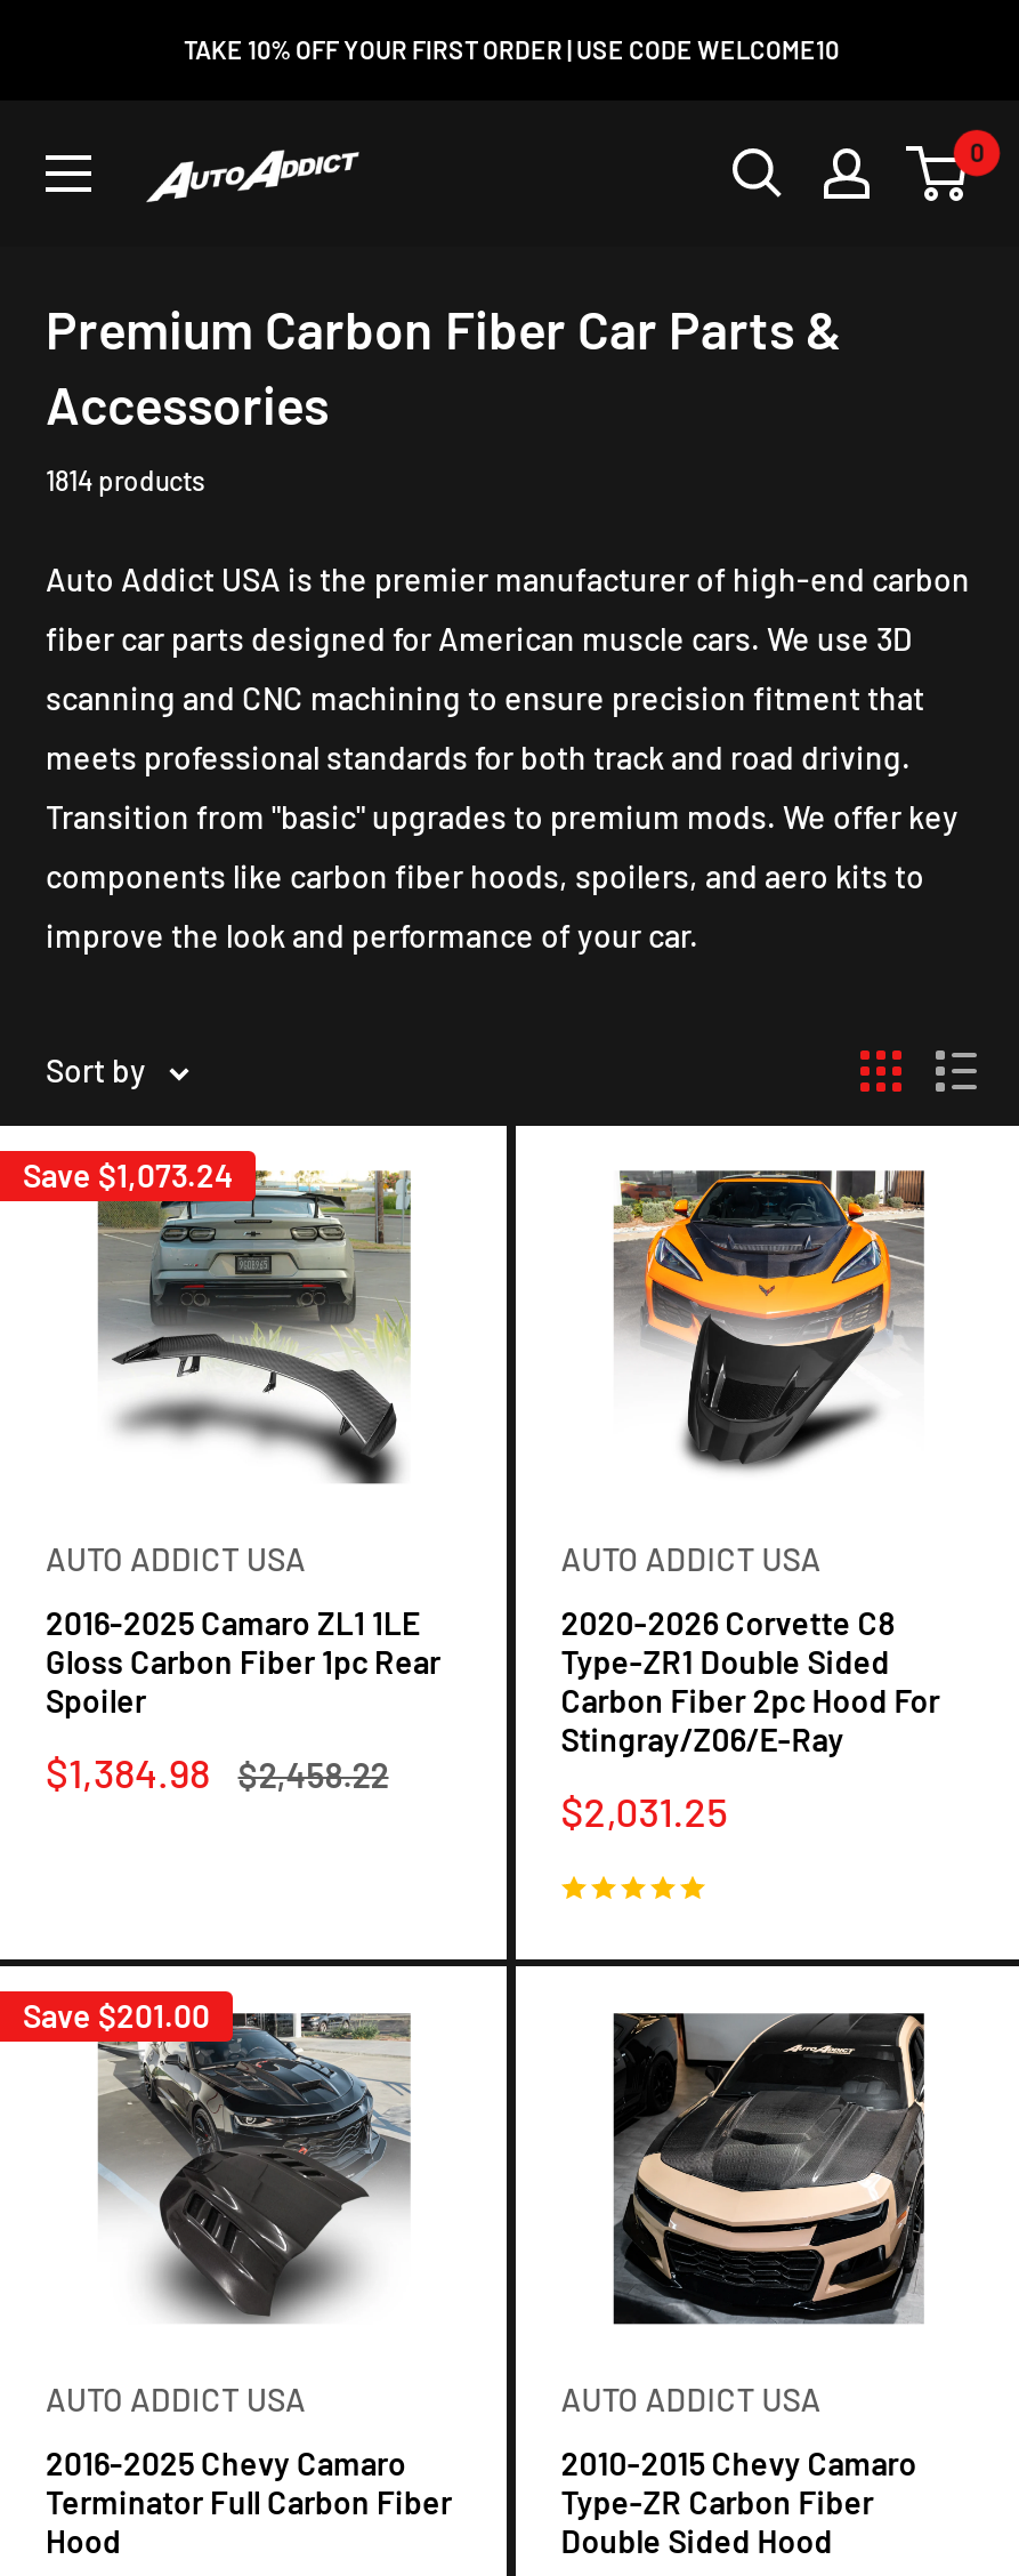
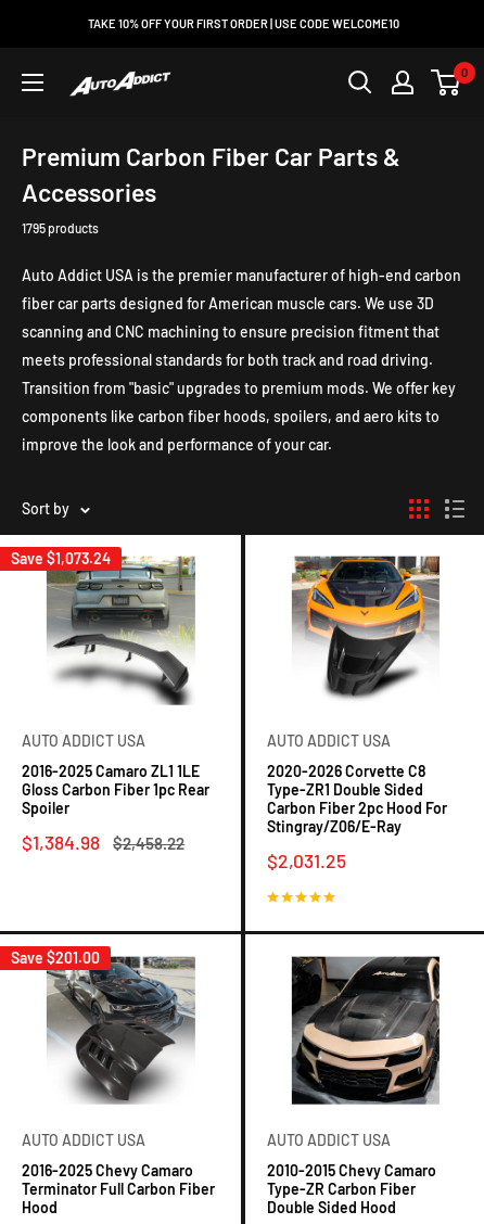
[46,464,205,496] 1814 products -> [22,220,99,235] 1795 products

